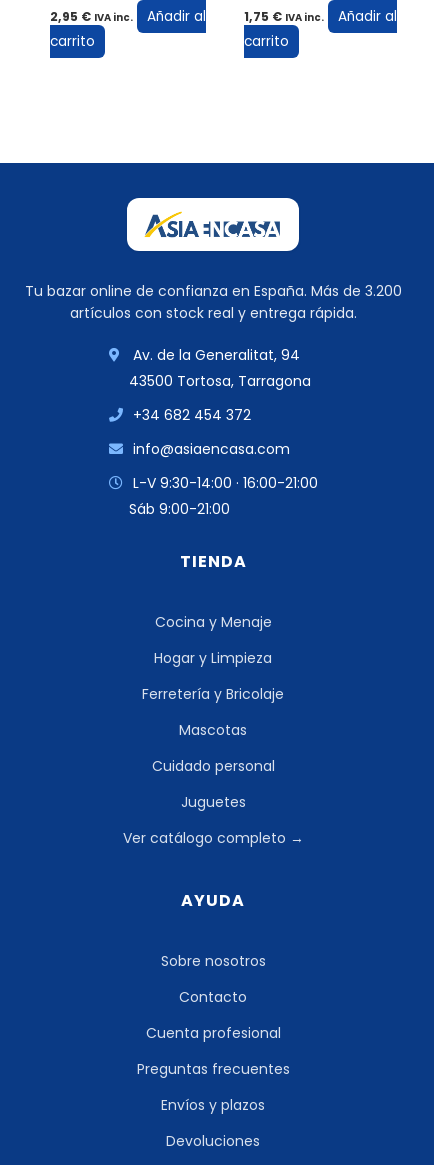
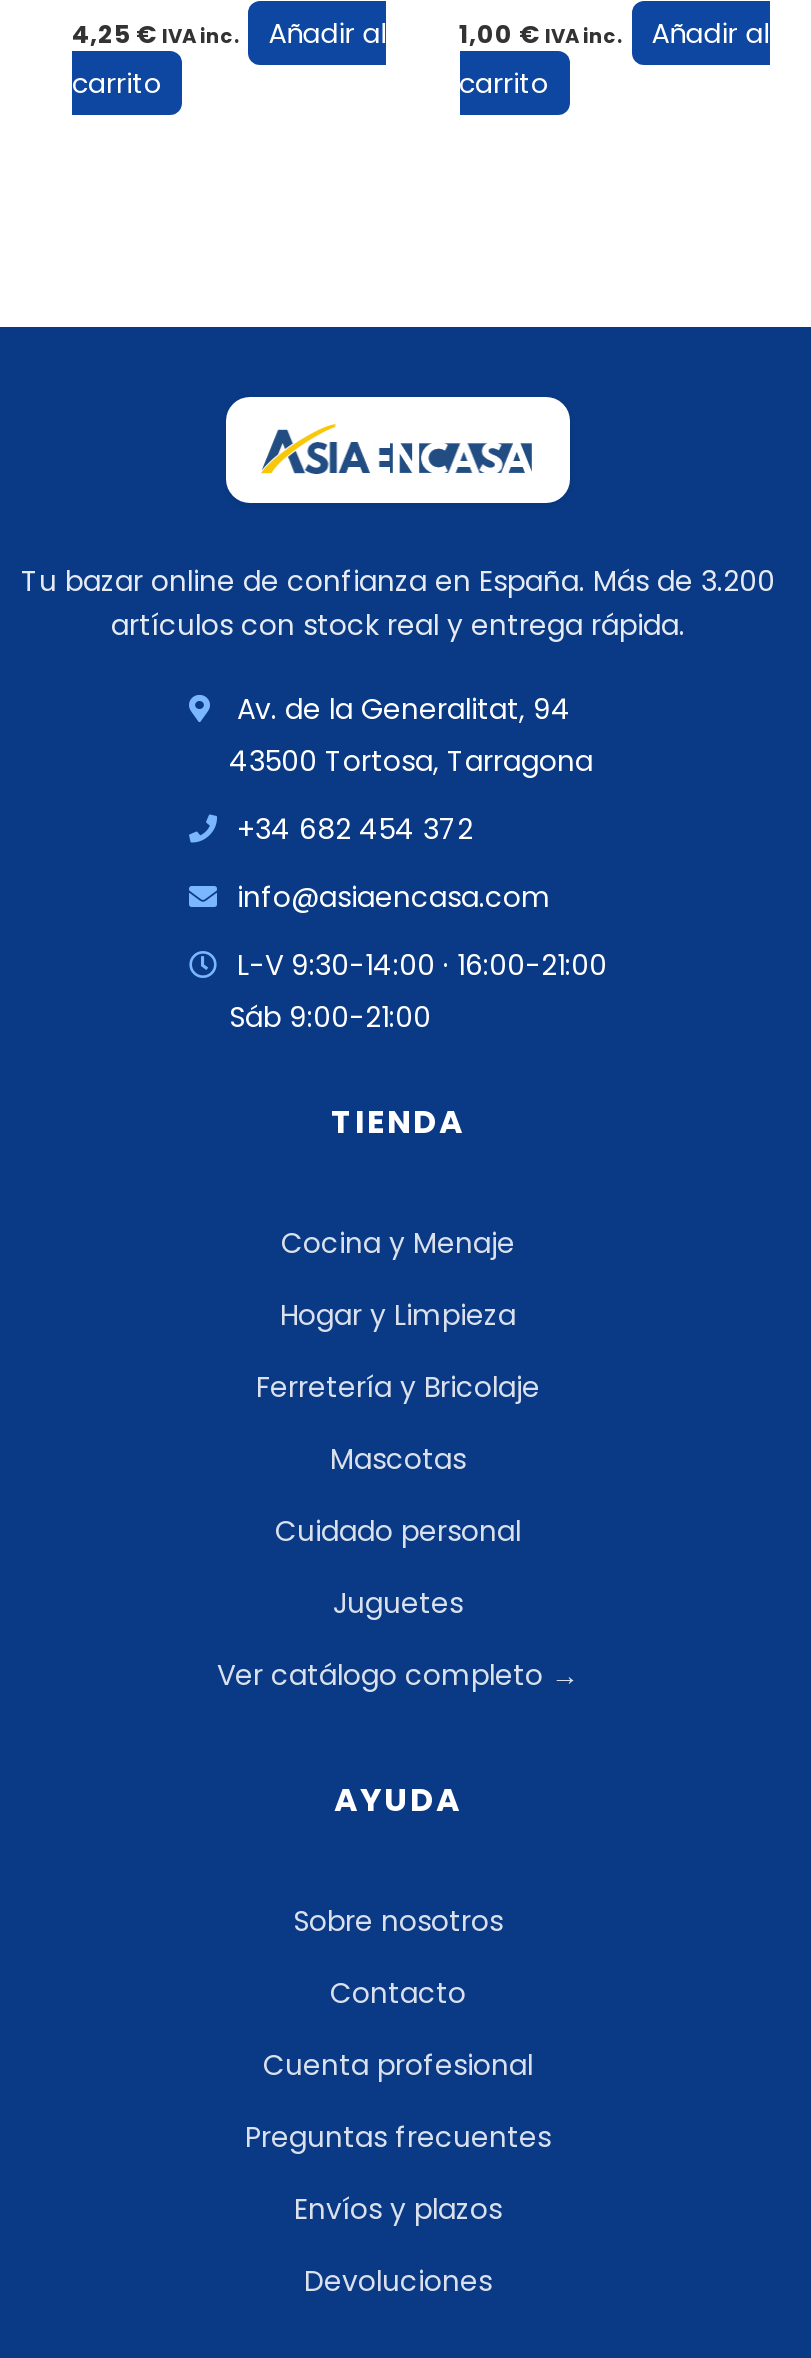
[50,7,206,26] 2,95 € IVA inc. Añadir al -> [72,14,387,52] 4,25 € IVA inc. Añadir al
[243,7,397,26] 1,75 € IVA inc. Añadir al -> [459,14,770,52] 1,00 € IVA inc. Añadir al

